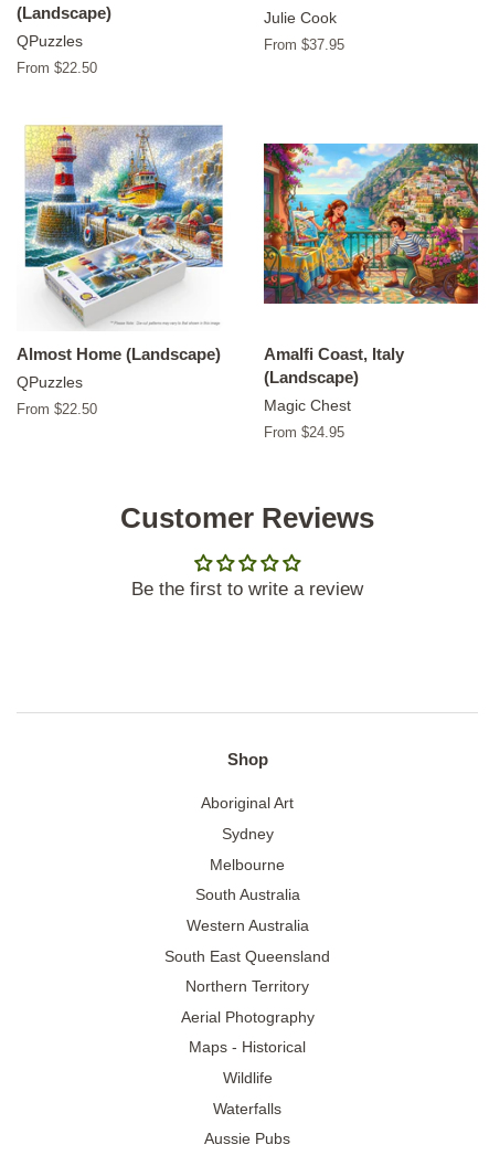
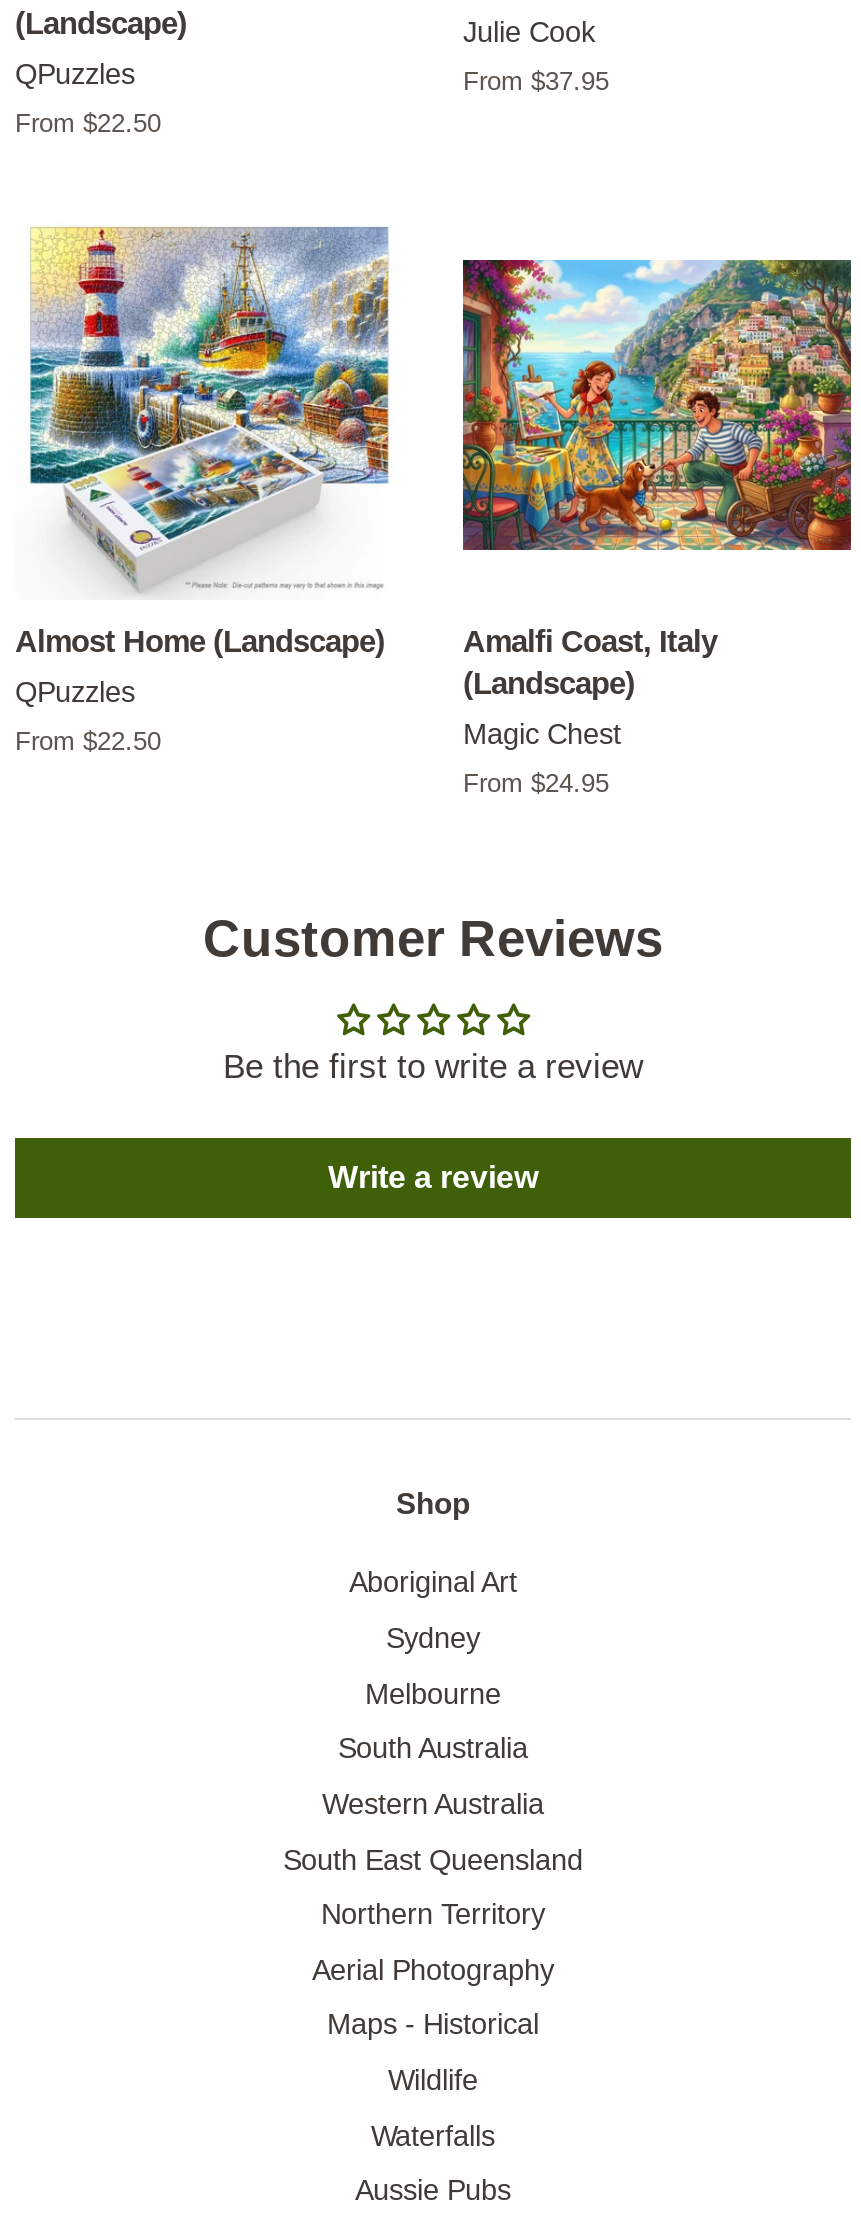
none -> [328,1161,538,1195] Write a review

